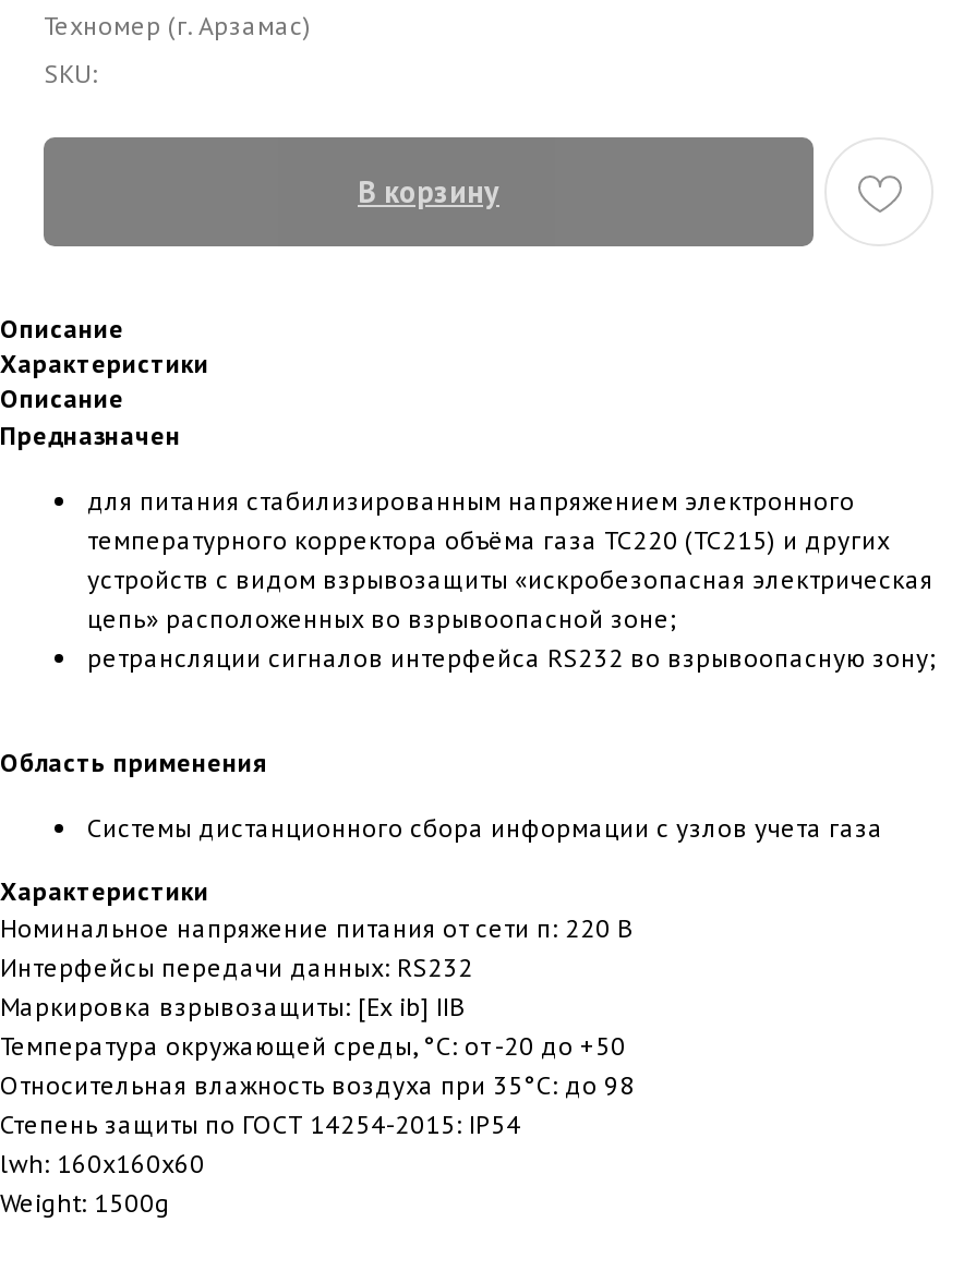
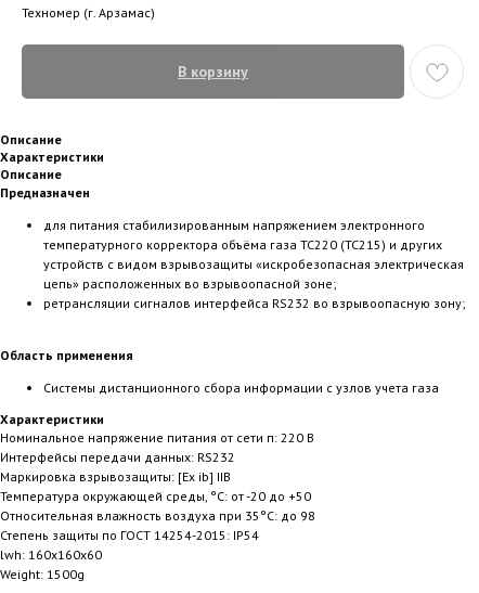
[44,57,98,89] SKU: -> none

